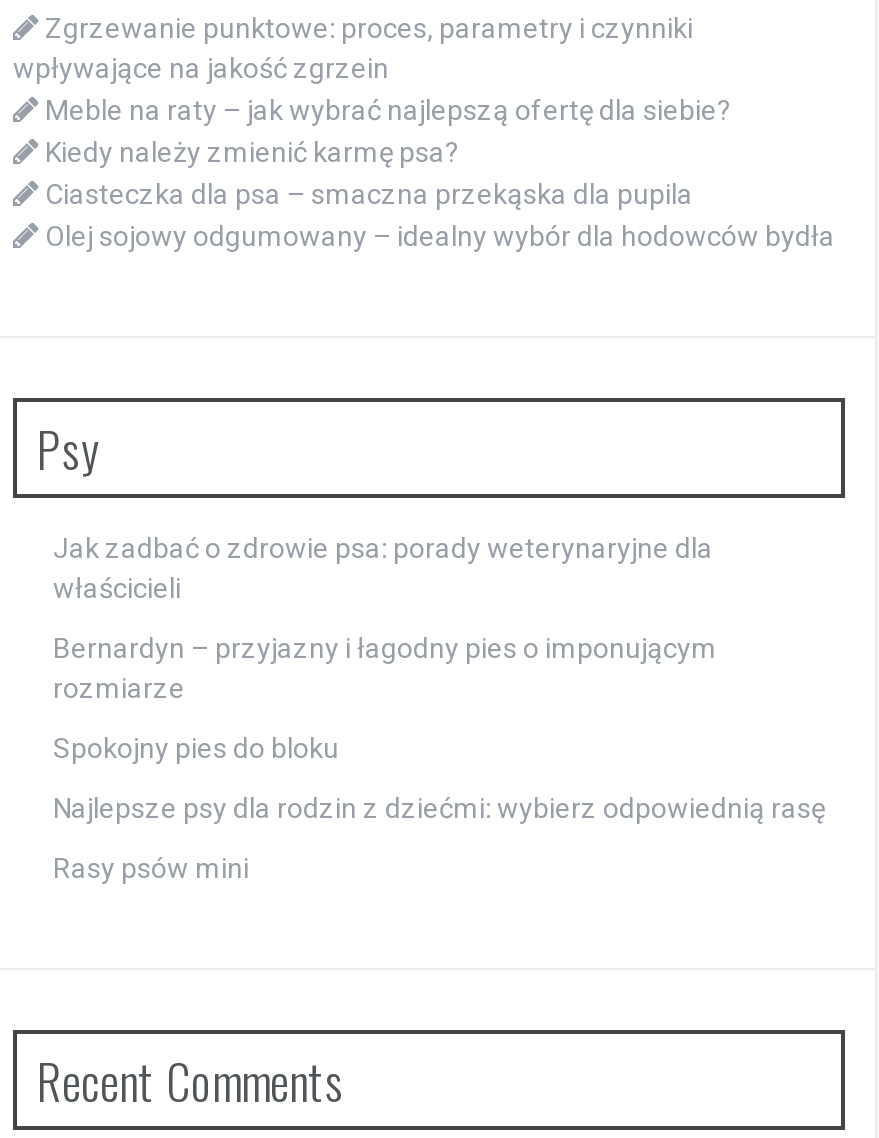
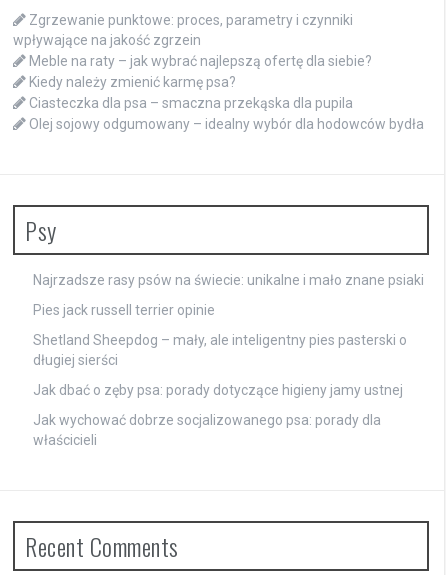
[53,533,713,565] Jak zadbać o zdrowie psa: porady weterynaryjne dla -> [33,272,424,428] Najrzadsze rasy psów na świecie: unikalne i mało znane psiaki | Pies jack russell terrier opinie | Shetland Sheepdog – mały, ale inteligentny pies pasterski o | długiej sierści | Jak dbać o zęby psa: porady dotyczące higieny jamy ustnej | Jak wychować dobrze socjalizowanego psa: porady dla
moved [53,573,181,605] -> [33,432,97,448]: właścicieli
[53,633,825,885] Bernardyn – przyjazny i łagodny pies o imponującym | rozmiarze | Spokojny pies do bloku | Najlepsze psy dla rodzin z dziećmi: wybierz odpowiednią rasę | Rasy psów mini -> none

